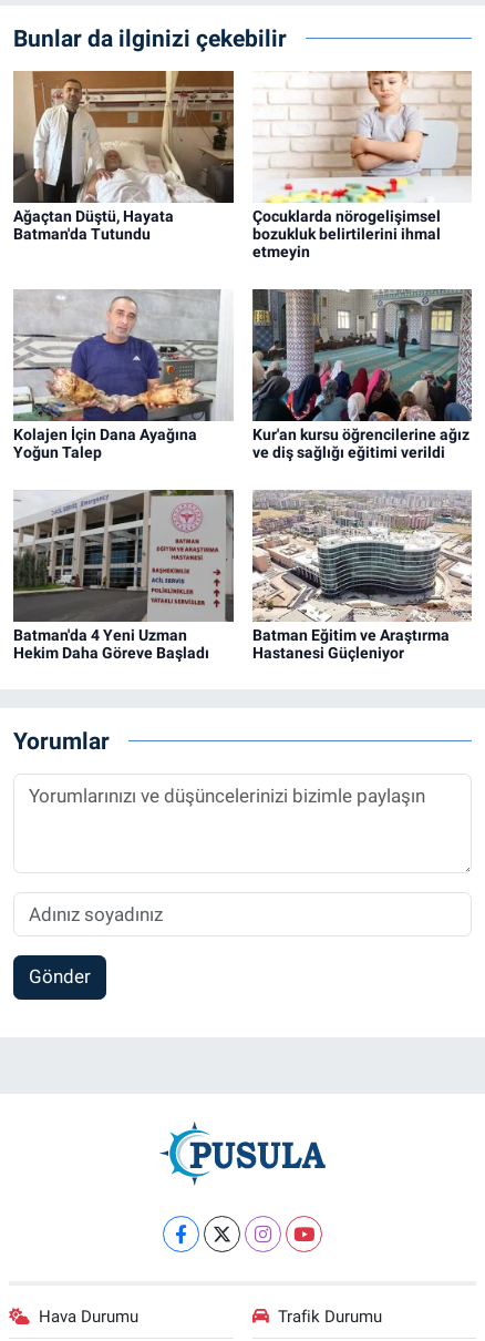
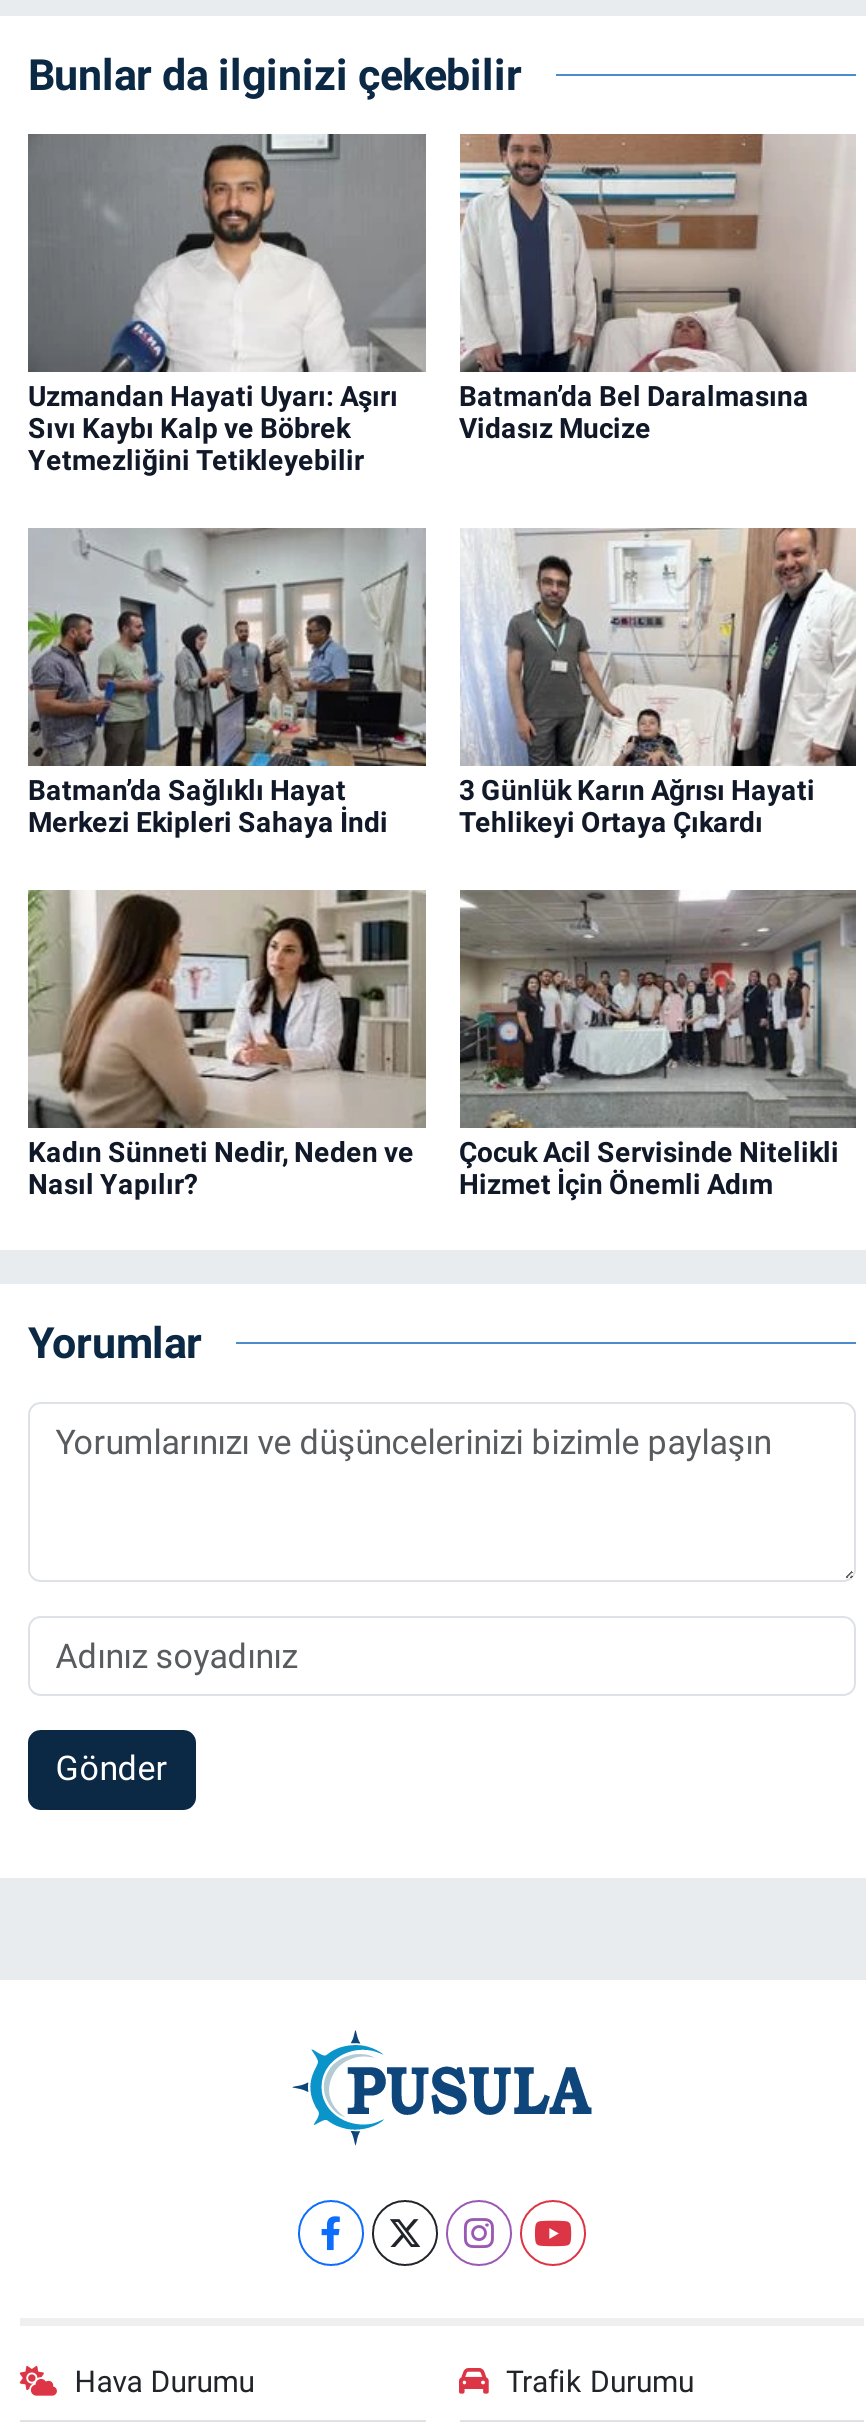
[13,70,235,243] [image] | Ağaçtan Düştü, Hayata | Batman'da Tutundu -> [26,132,428,477] [image] | Uzmandan Hayati Uyarı: Aşırı | Sıvı Kaybı Kalp ve Böbrek | Yetmezliğini Tetikleyebilir
[252,71,472,261] [image] | Çocuklarda nörogelişimsel | bozukluk belirtilerini ihmal | etmeyin -> [458,132,854,445] [image] | Batman’da Bel Daralmasına | Vidasız Mucize
[13,290,233,461] [image] | Kolajen İçin Dana Ayağına | Yoğun Talep -> [26,528,428,838] [image] | Batman’da Sağlıklı Hayat | Merkezi Ekipleri Sahaya İndi
[251,288,473,461] [image] | Kur'an kursu öğrencilerine ağız | ve diş sağlığı eğitimi verildi -> [459,526,856,838] [image] | 3 Günlük Karın Ağrısı Hayati | Tehlikeyi Ortaya Çıkardı
[12,489,234,662] [image] | Batman'da 4 Yeni Uzman | Hekim Daha Göreve Başladı -> [26,890,426,1200] [image] | Kadın Sünneti Nedir, Neden ve | Nasıl Yapılır?
[252,490,472,662] [image] | Batman Eğitim ve Araştırma | Hastanesi Güçleniyor -> [458,890,858,1200] [image] | Çocuk Acil Servisinde Nitelikli | Hizmet İçin Önemli Adım

